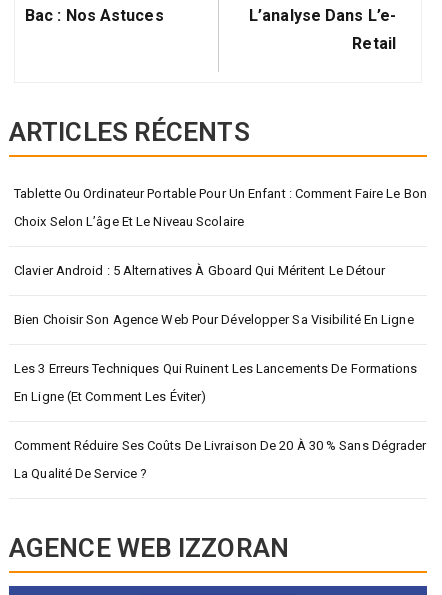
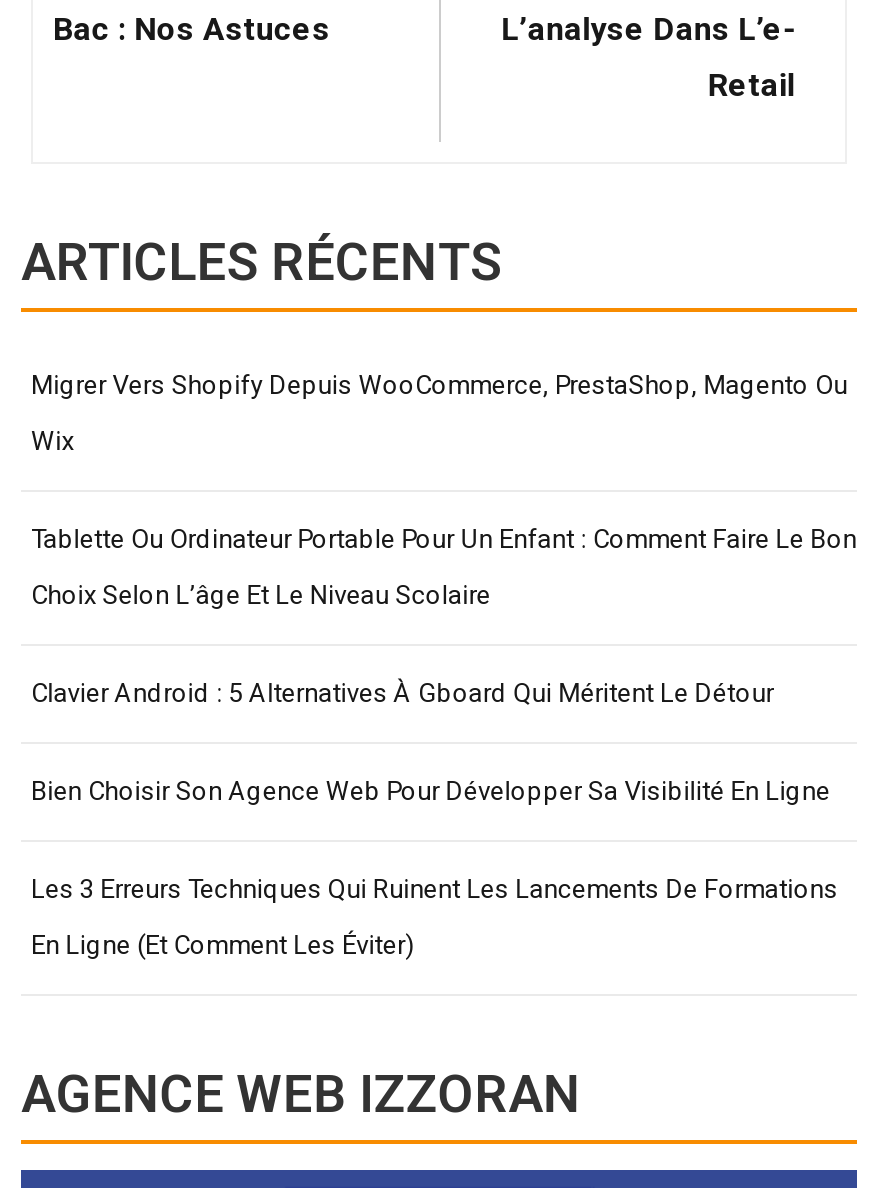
none -> [31,370,847,456] Migrer Vers Shopify Depuis WooCommerce, PrestaShop, Magento Ou | Wix
moved [14,186,427,404] -> [31,524,857,960]: Tablette Ou Ordinateur Portable Pour Un Enfant : Comment Faire Le Bon | Choix Selon L’âge Et Le Niveau Scolaire | Clavier Android : 5 Alternatives À Gboard Qui Méritent Le Détour | Bien Choisir Son Agence Web Pour Développer Sa Visibilité En Ligne | Les 3 Erreurs Techniques Qui Ruinent Les Lancements De Formations | En Ligne (et Comment Les Éviter)
[14,438,426,481] Comment Réduire Ses Coûts De Livraison De 20 À 30 % Sans Dégrader | La Qualité De Service ? -> none

